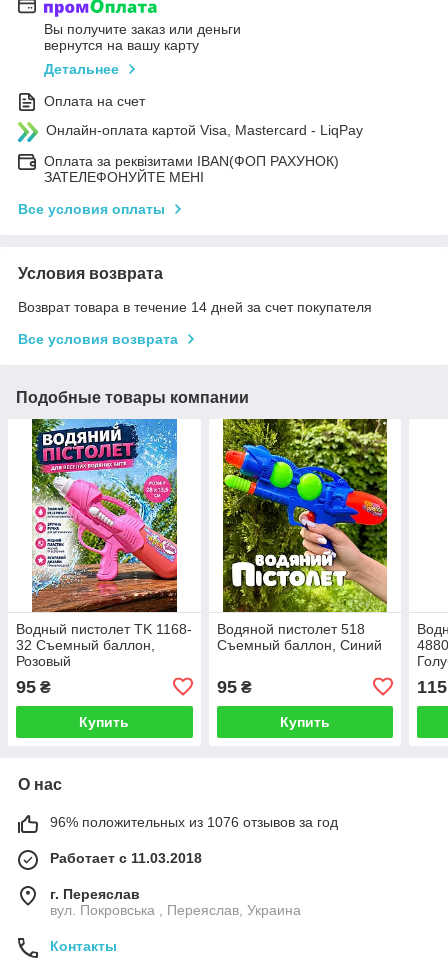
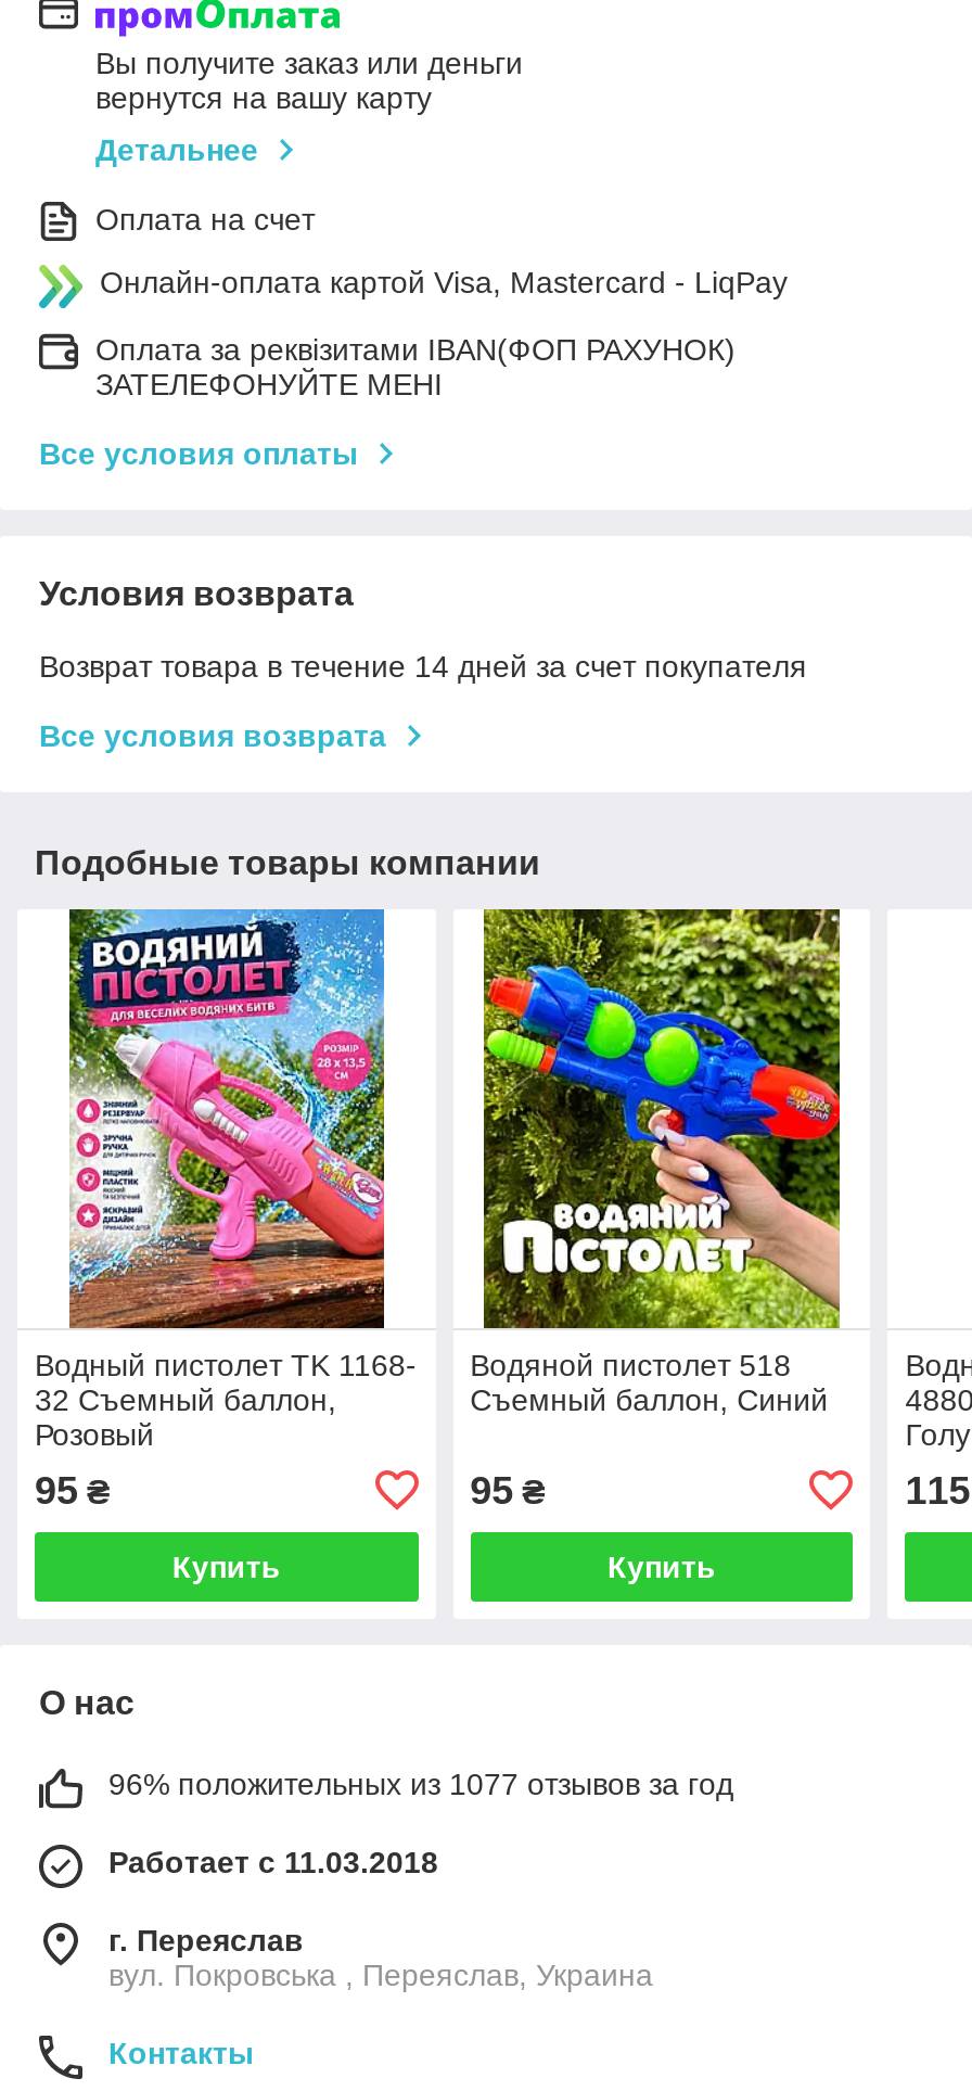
[50,814,338,830] 96% положительных из 1076 отзывов за год -> [108,1766,733,1801] 96% положительных из 1077 отзывов за год

